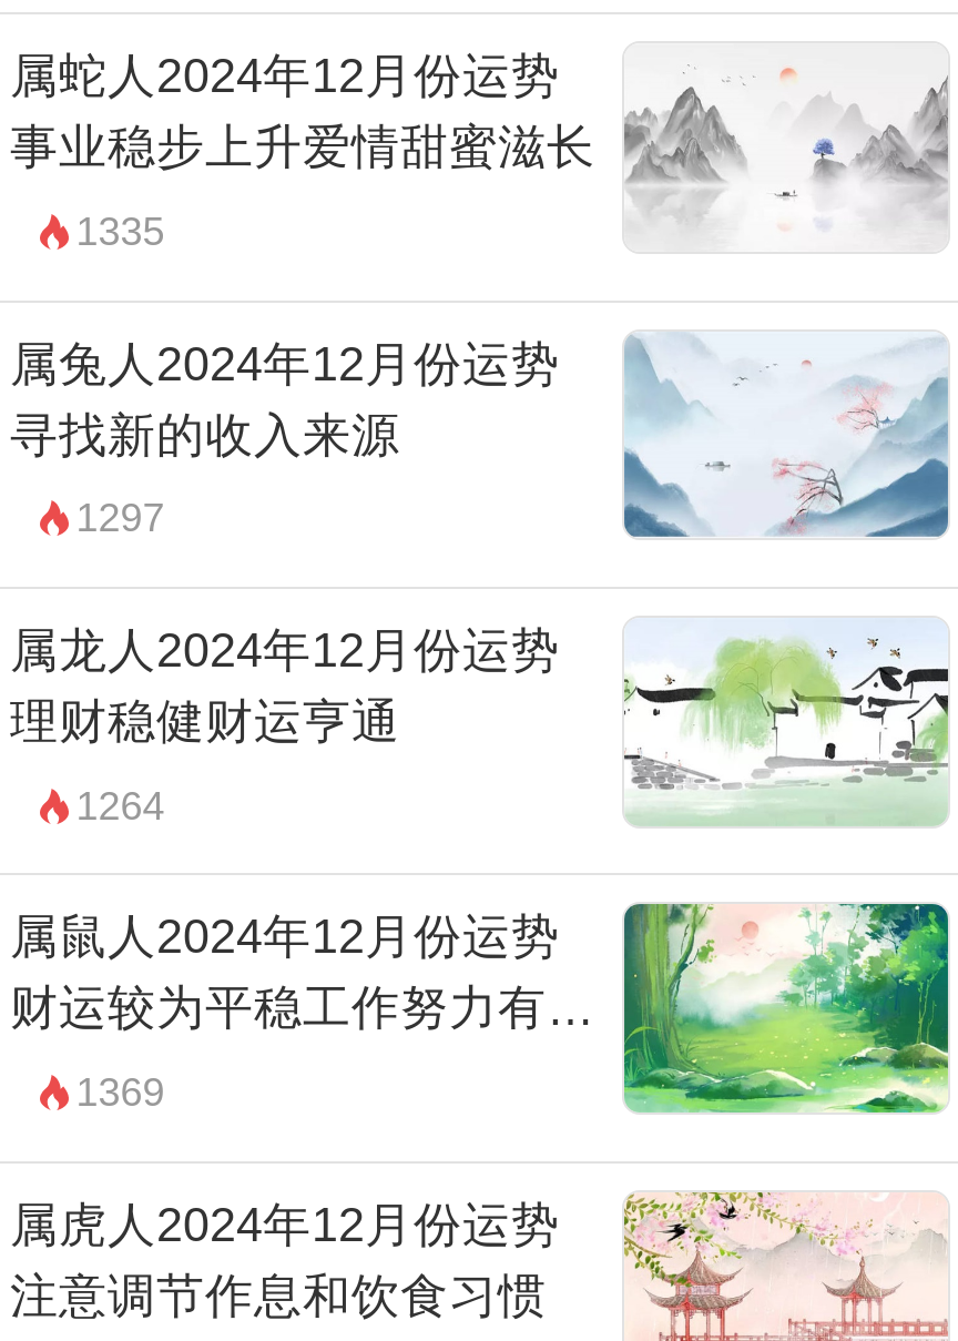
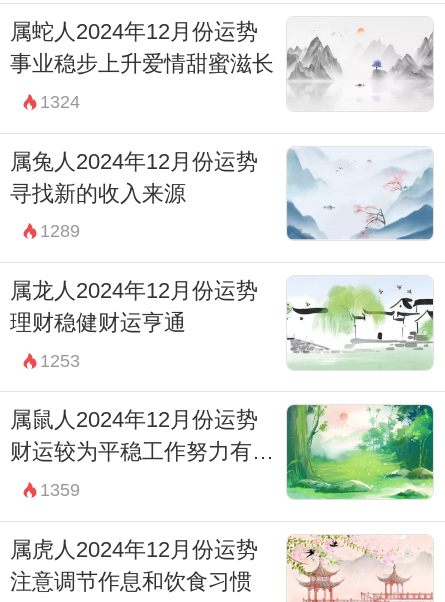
[76,209,165,253] 1335 -> [40,92,80,112] 1324
[76,496,165,540] 1297 -> [40,221,80,241] 1289
[76,783,165,827] 1264 -> [40,350,80,370] 1253
[10,1054,165,1115] 报 1369 -> [10,472,80,500] 报 1359

